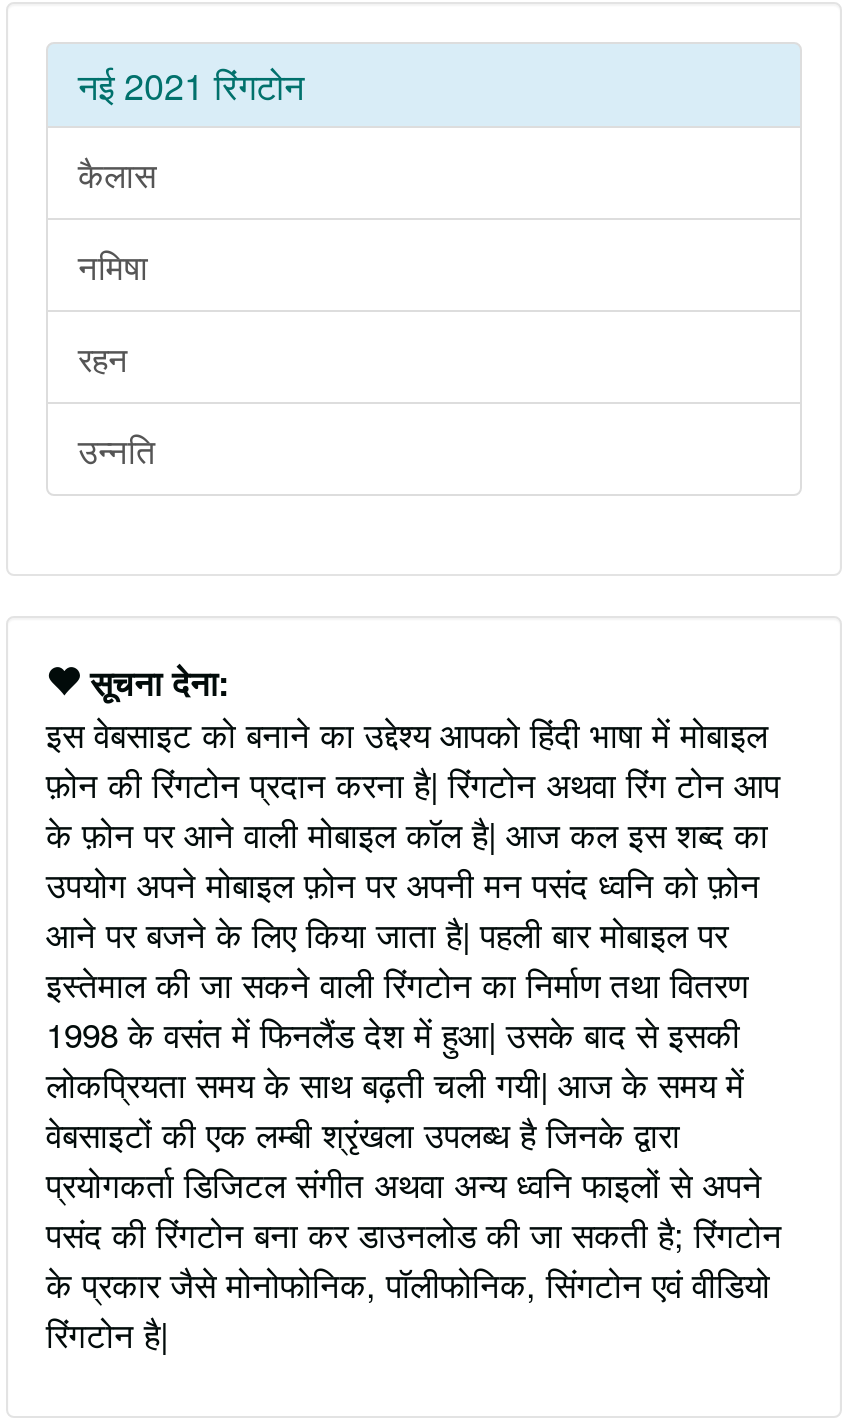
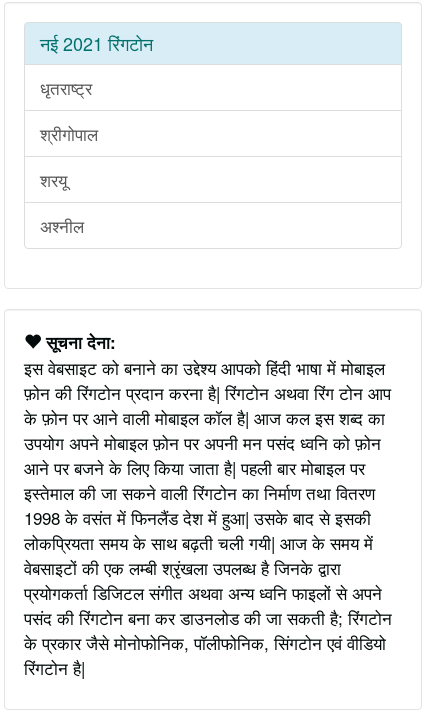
[78,147,156,197] कैलास -> [40,74,92,99] धृतराष्ट्र
[78,239,148,289] नमिषा -> [40,120,98,145] श्रीगोपाल
[78,331,128,381] रहन -> [40,166,67,191] शरयू
[78,423,156,473] उन्नति -> [40,212,84,237] अश्नील

